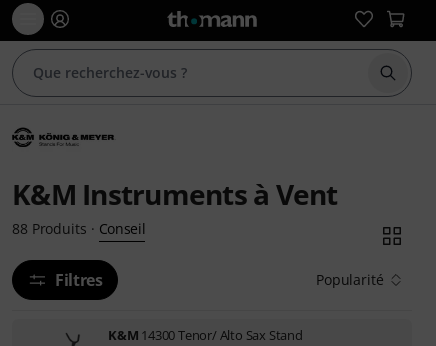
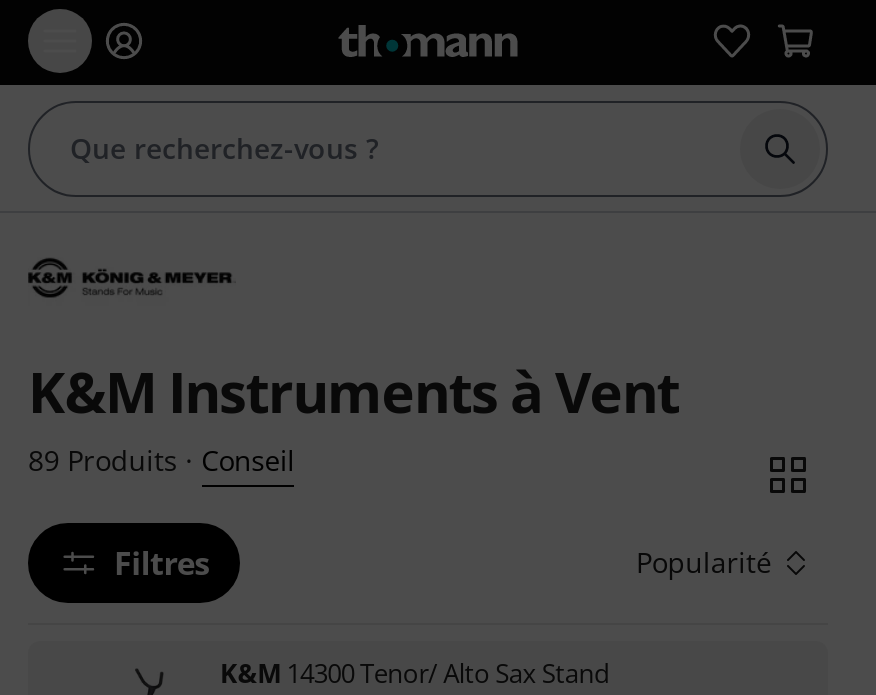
[12,218,145,238] 88 Produits · Conseil -> [28,440,295,479] 89 Produits · Conseil

